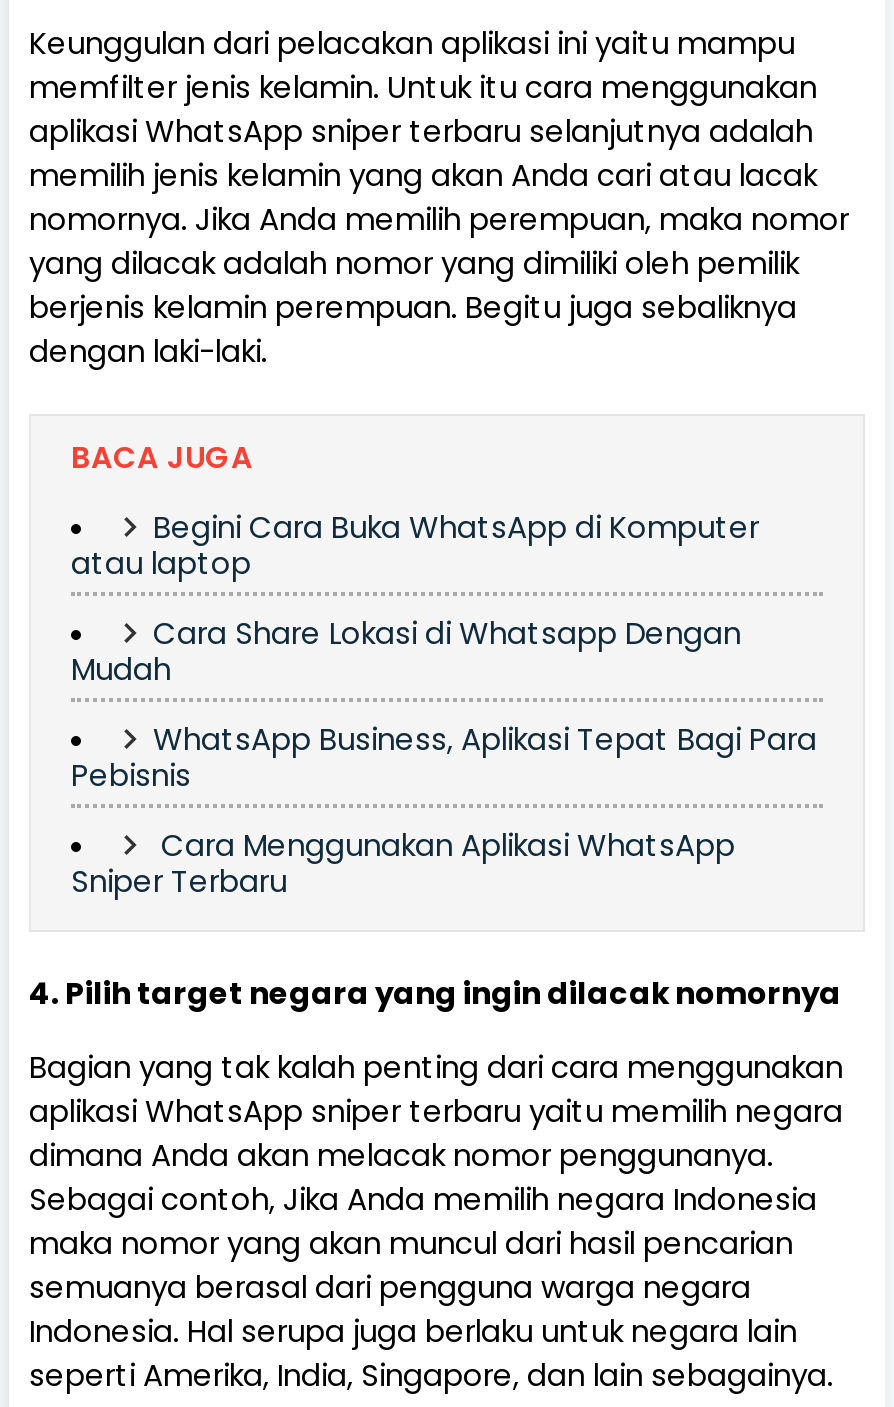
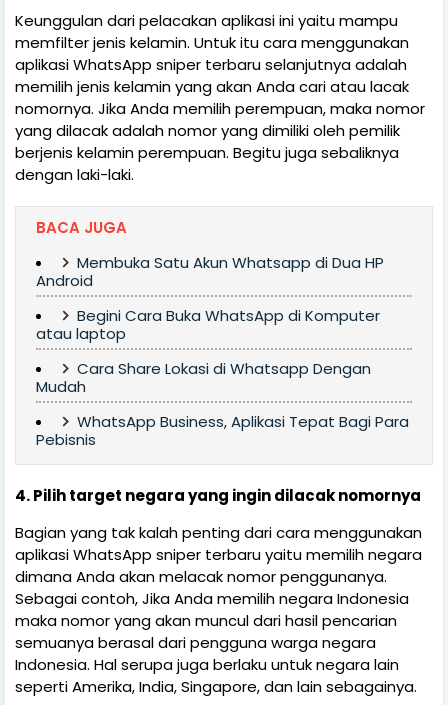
none -> [36,252,384,291] Membuka Satu Akun Whatsapp di Dua HP | Android
moved [71,505,817,795] -> [36,305,409,450]: Begini Cara Buka WhatsApp di Komputer | atau laptop | Cara Share Lokasi di Whatsapp Dengan | Mudah | WhatsApp Business, Aplikasi Tepat Bagi Para | Pebisnis
[71,823,735,901] Cara Menggunakan Aplikasi WhatsApp | Sniper Terbaru -> none

